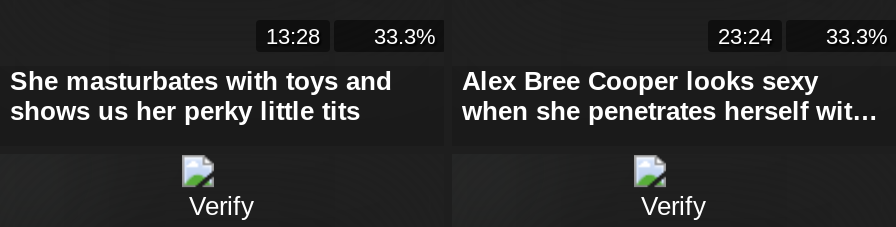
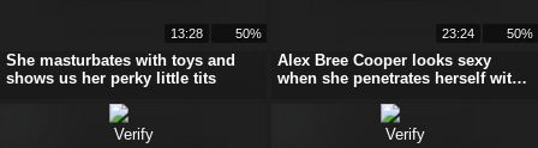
[374,24,436,48] 33.3% -> [235,26,262,40] 50%
[826,24,888,48] 33.3% -> [507,26,533,40] 50%

